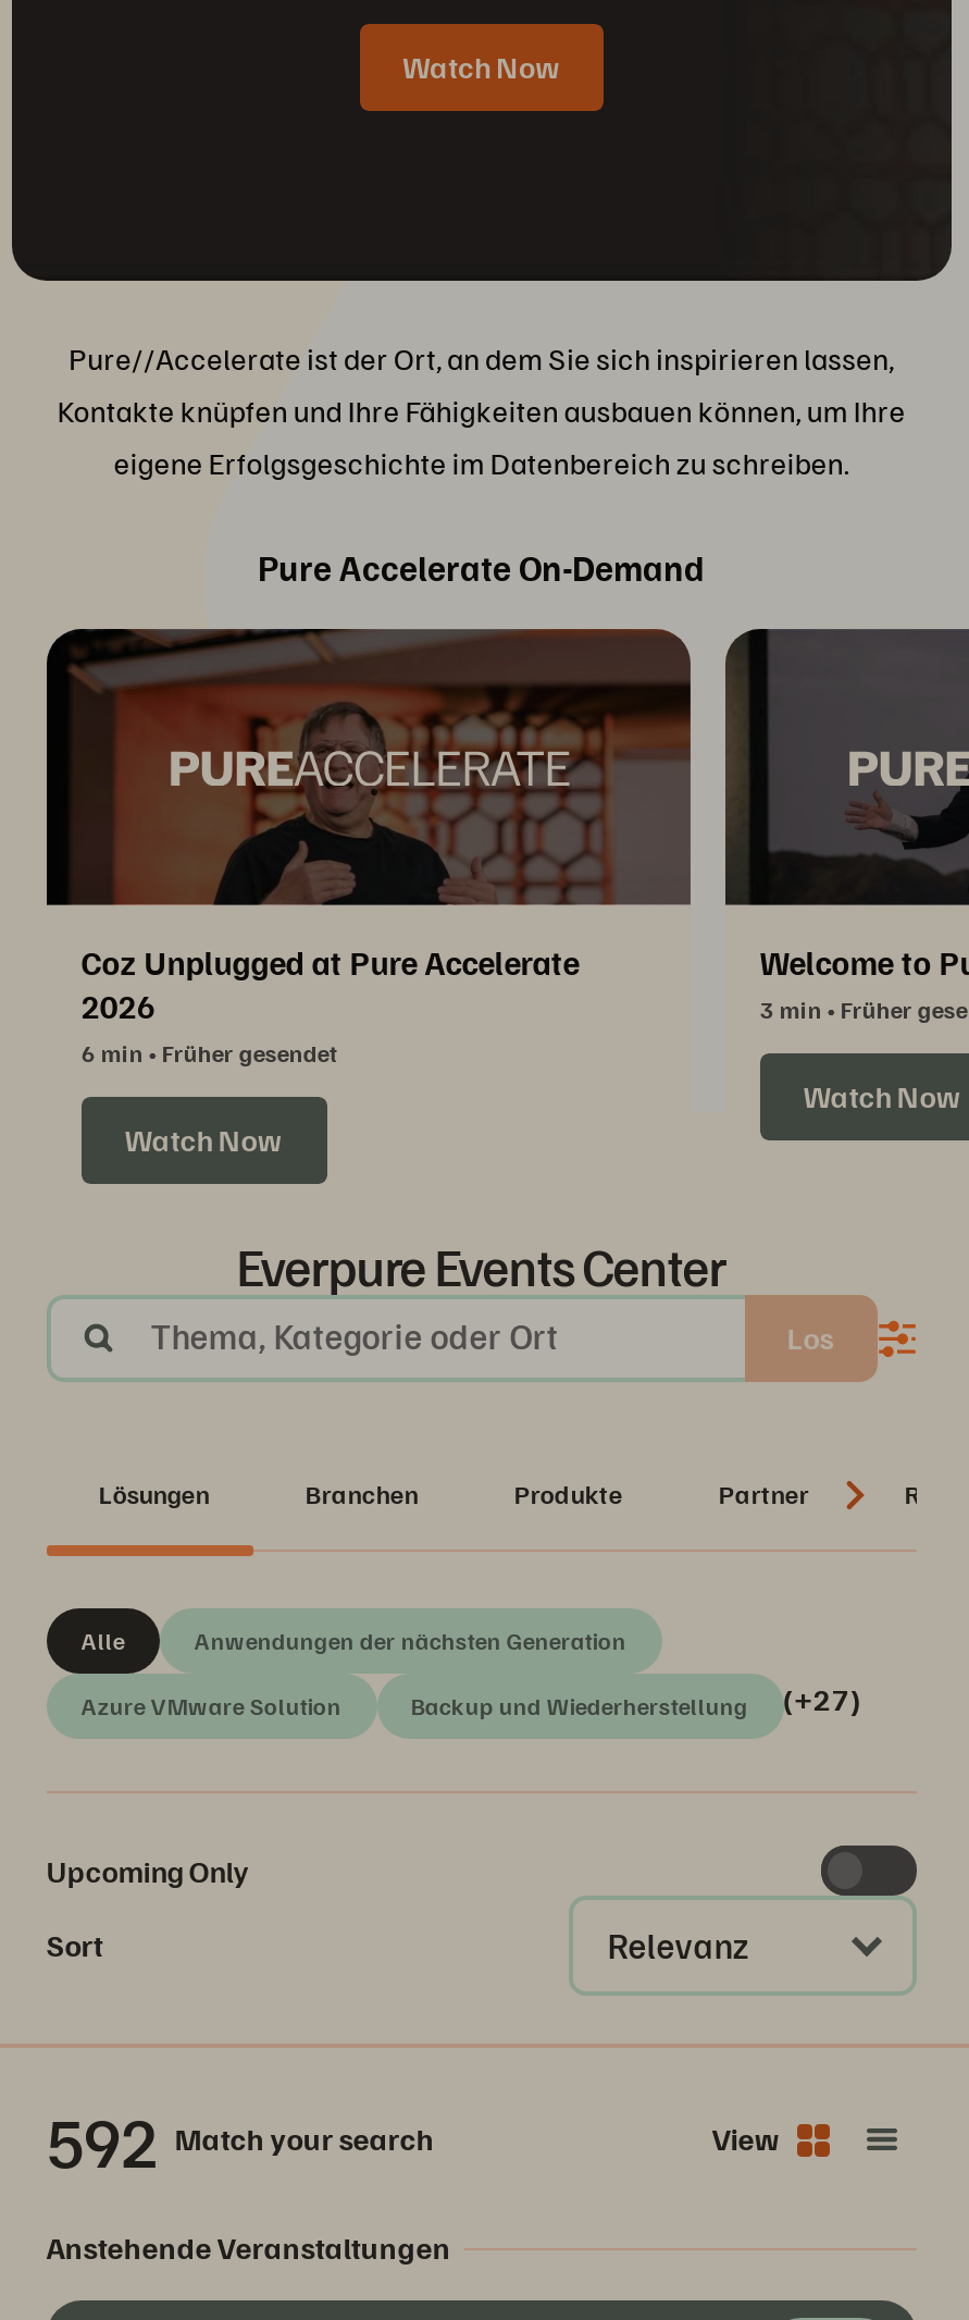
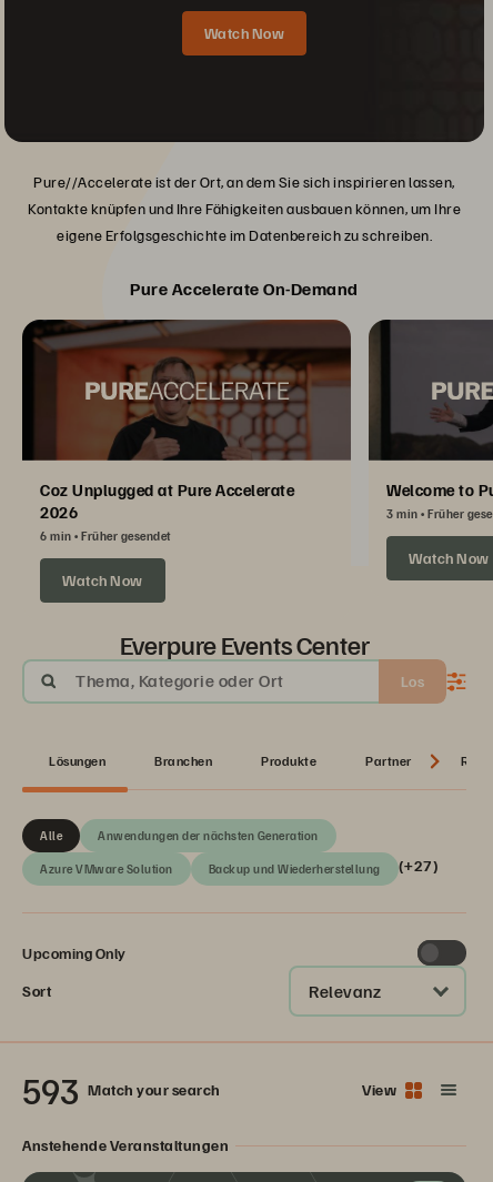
[47,2096,435,2183] 592 Match your search -> [22,1068,220,1112] 593 Match your search

